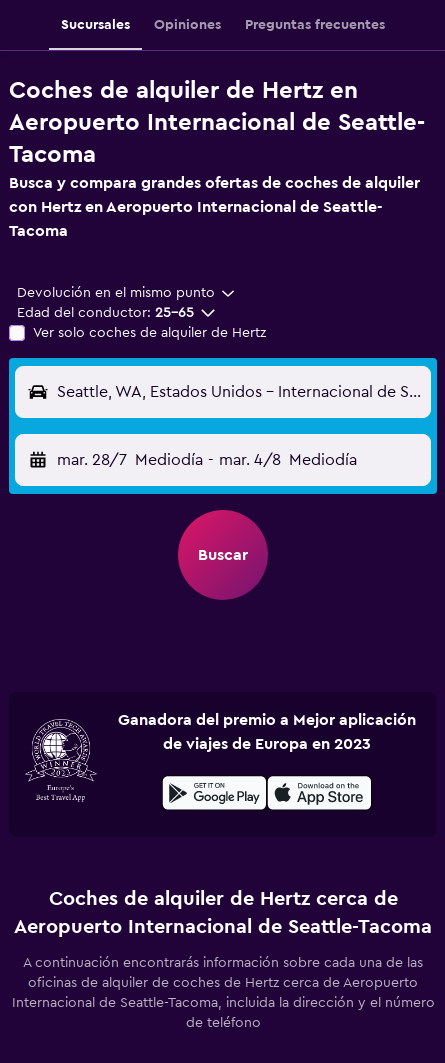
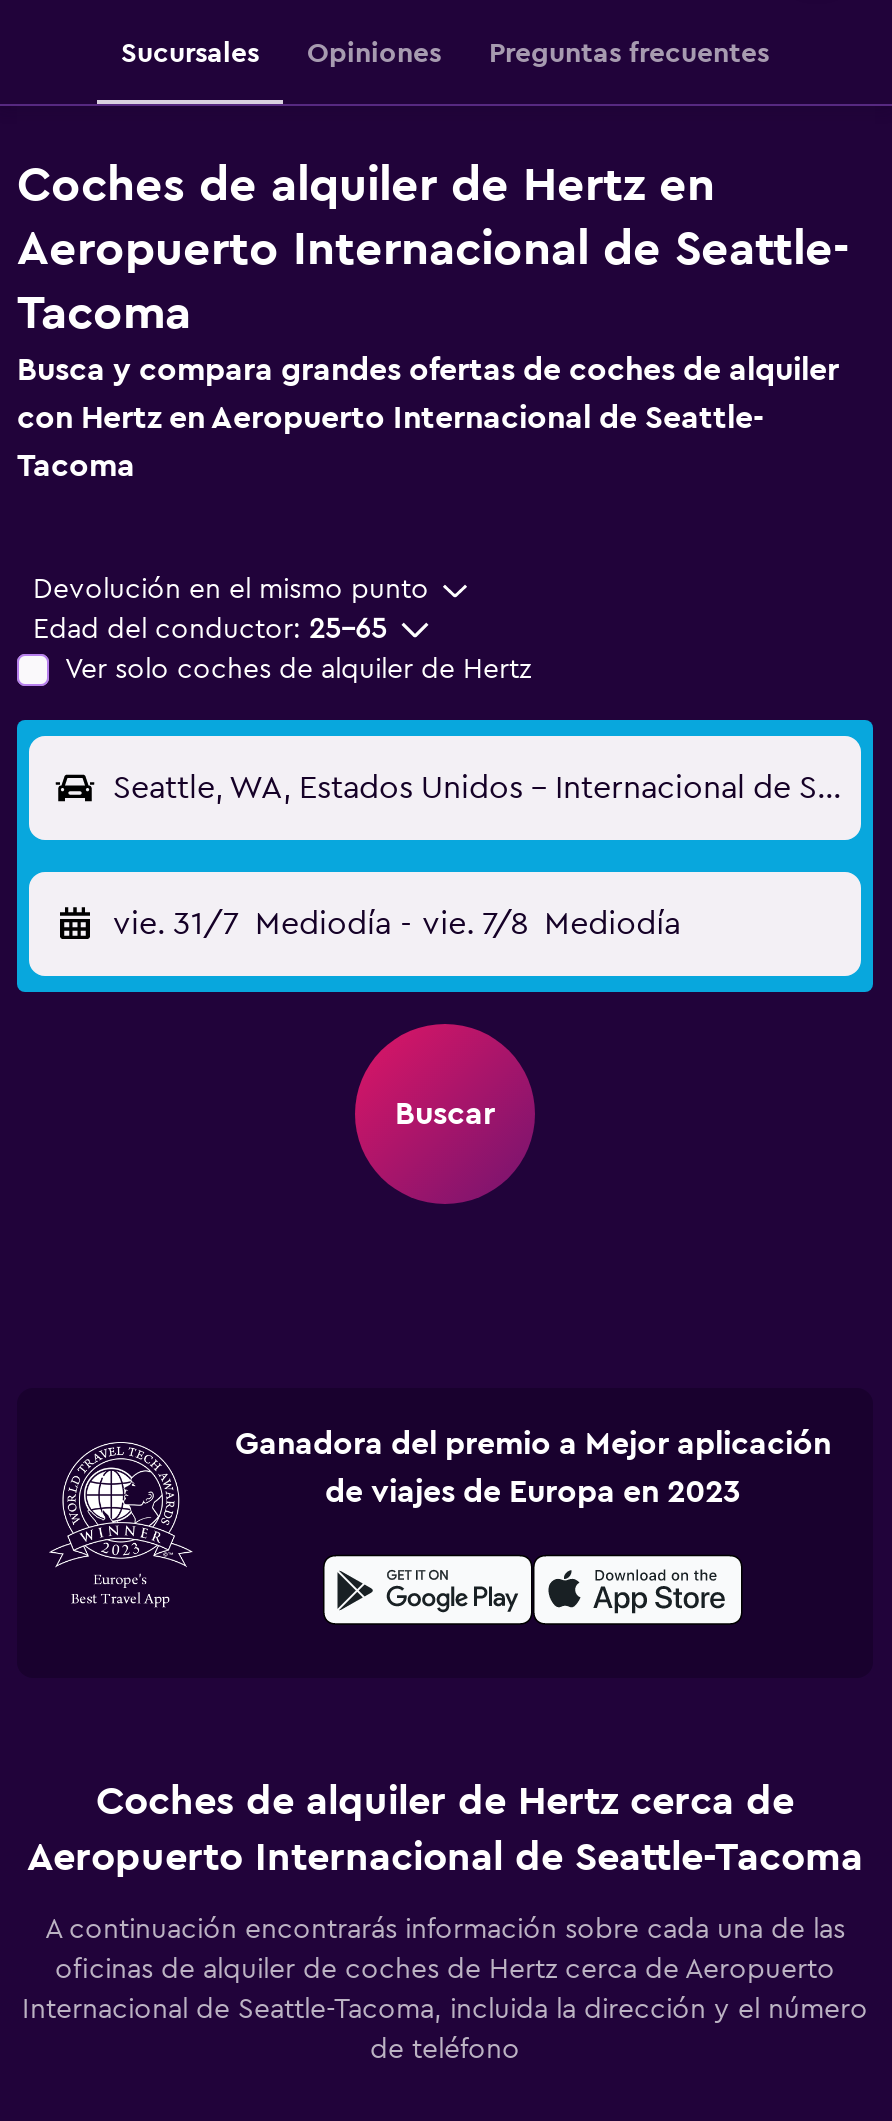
[57,452,357,468] mar. 28/7 Mediodía - mar. 4/8 Mediodía -> [113,908,680,940] vie. 31/7 Mediodía - vie. 7/8 Mediodía

